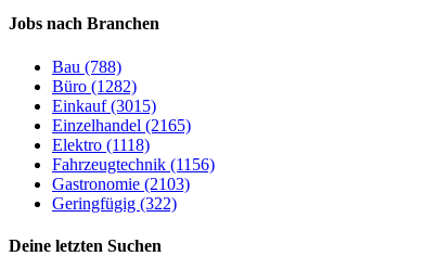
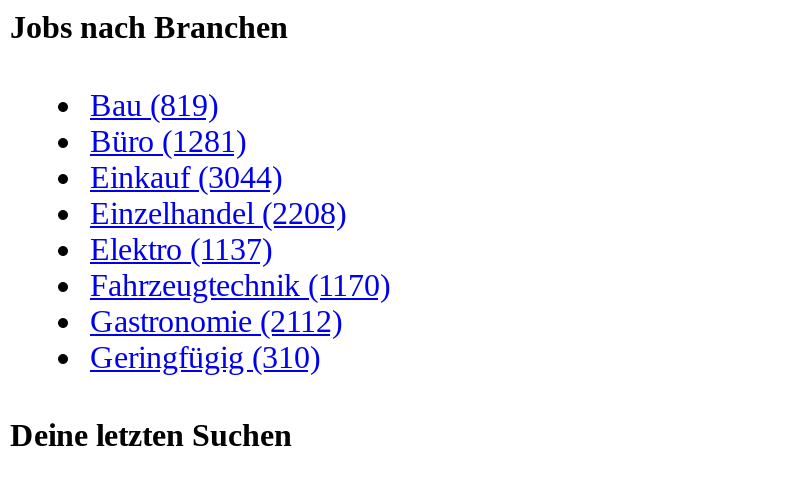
[52,57,121,75] Bau (788) -> [90,88,218,122] Bau (819)
[52,77,137,95] Büro (1282) -> [90,124,246,158] Büro (1281)
[52,96,156,115] Einkauf (3015) -> [90,160,282,194] Einkauf (3044)
[52,116,191,134] Einzelhandel (2165) -> [90,196,346,230] Einzelhandel (2208)
[52,135,150,154] Elektro (1118) -> [90,232,272,266] Elektro (1137)
[52,155,215,173] Fahrzeugtechnik (1156) -> [90,268,390,302] Fahrzeugtechnik (1170)
[52,174,190,193] Gastronomie (2103) -> [90,304,342,338] Gastronomie (2112)
[52,194,177,212] Geringfügig (322) -> [90,340,320,374] Geringfügig (310)

